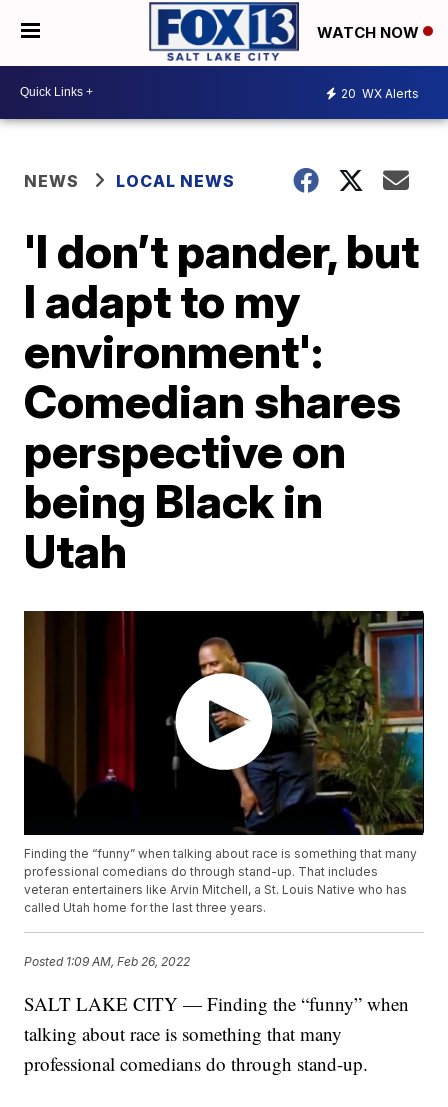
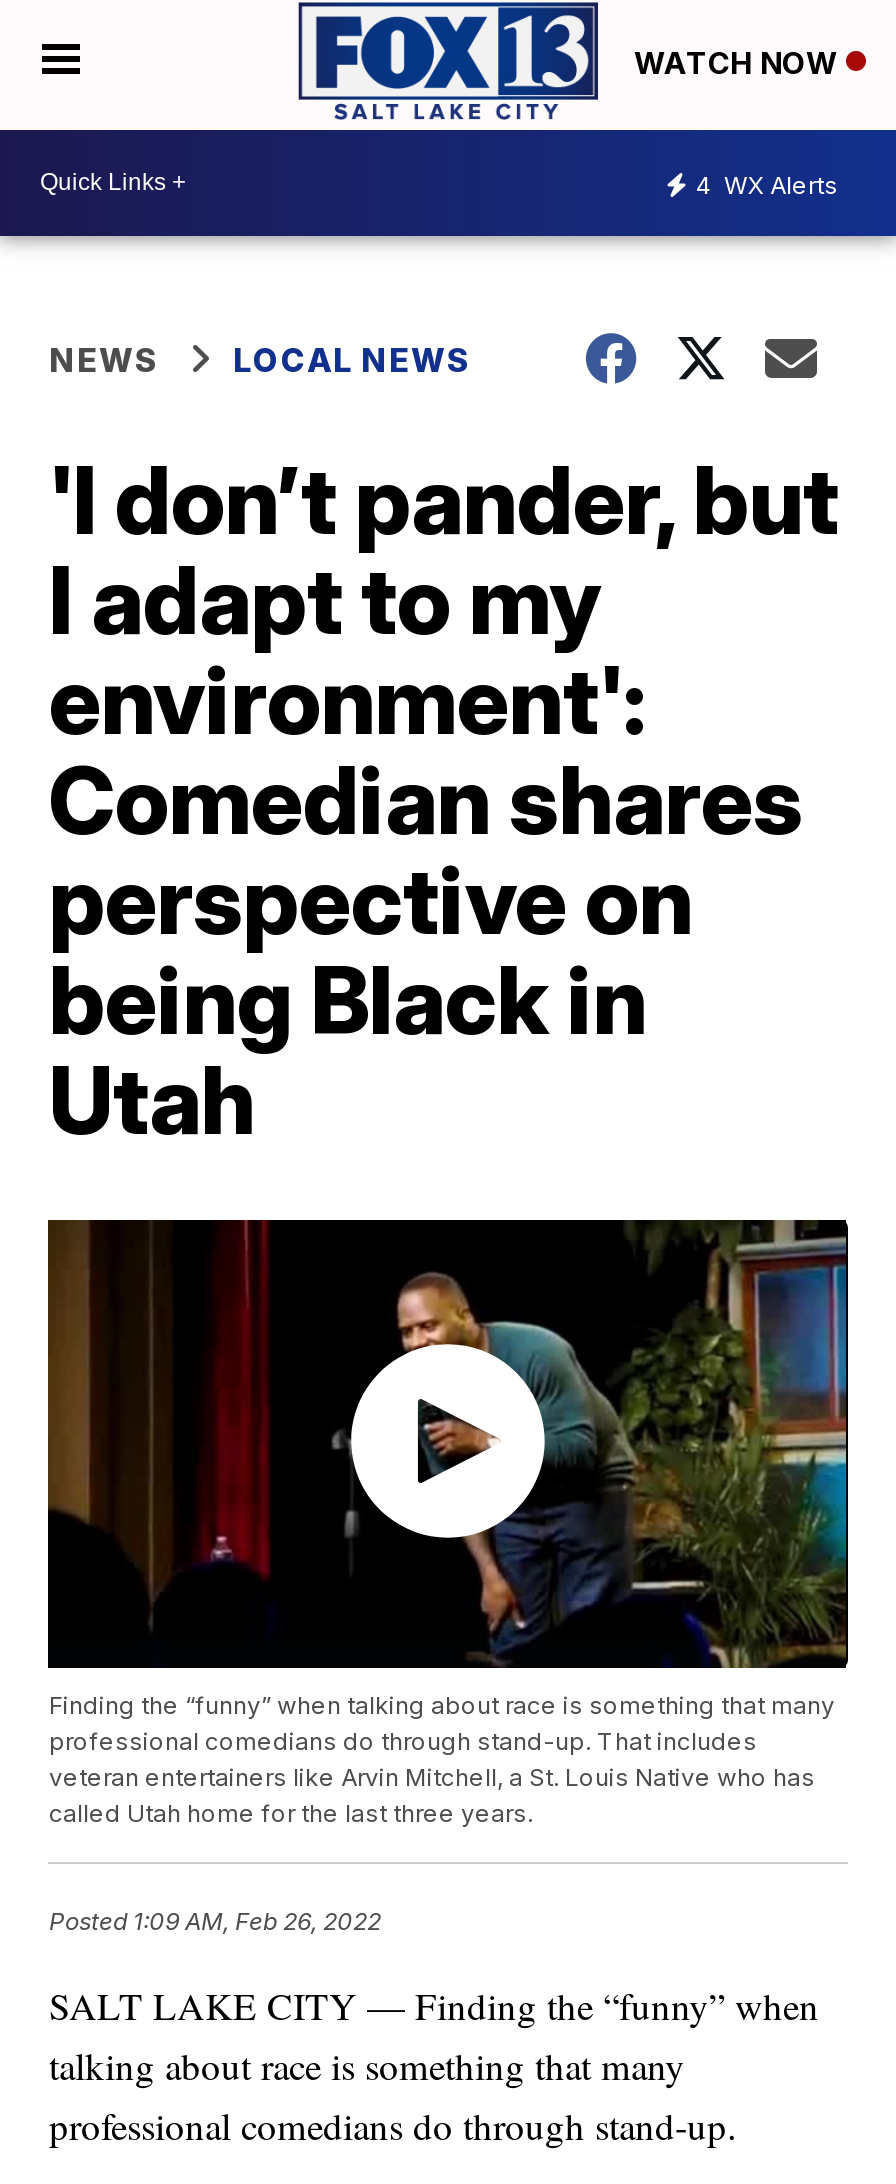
[341,86,419,101] 20 WX Alerts -> [696,170,838,200] 4 WX Alerts

